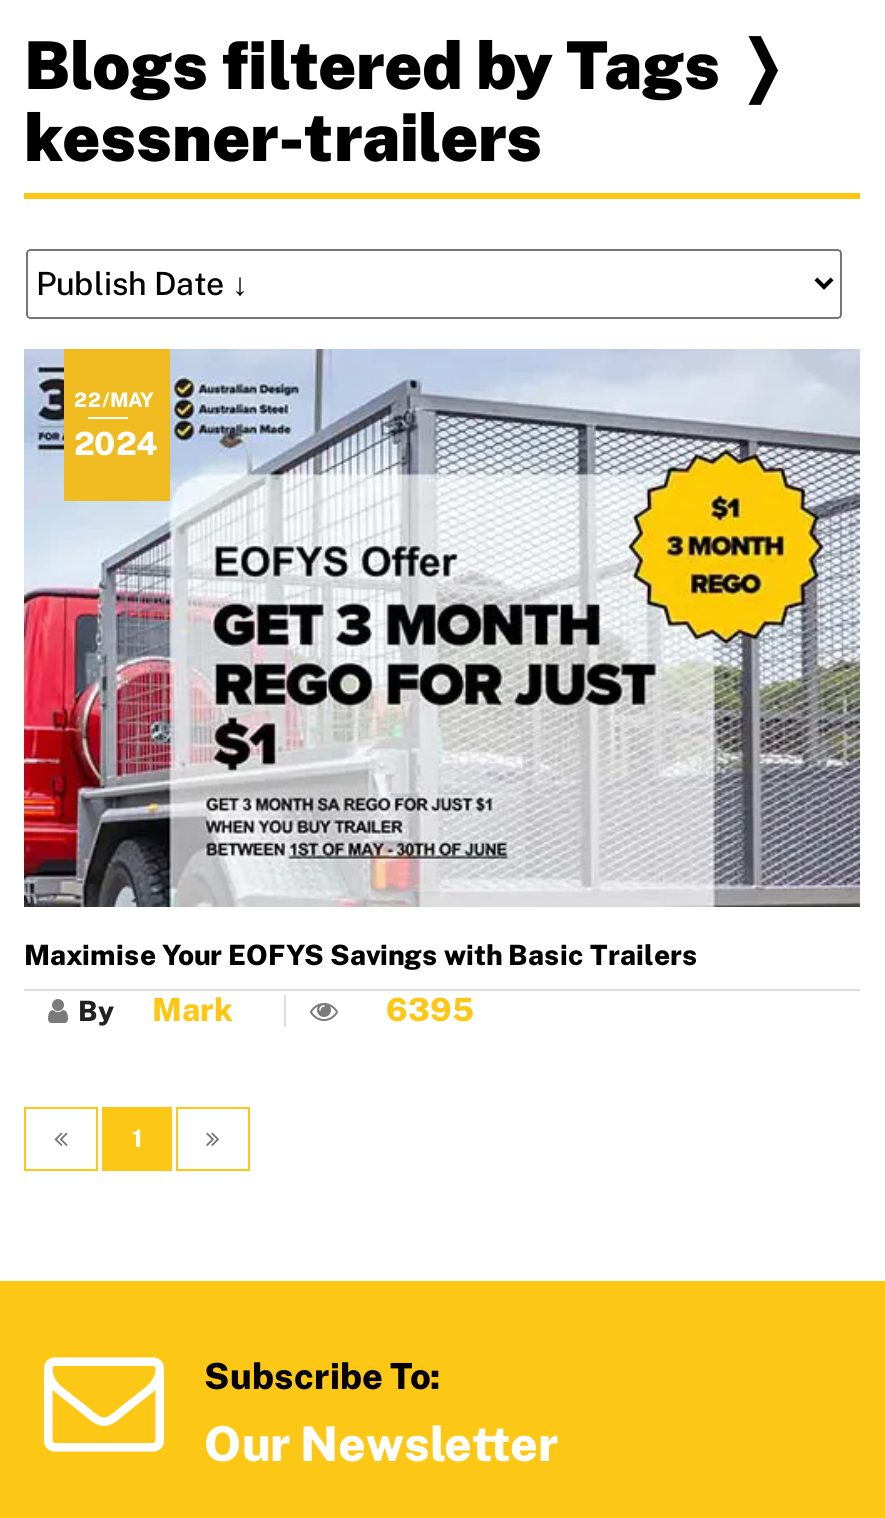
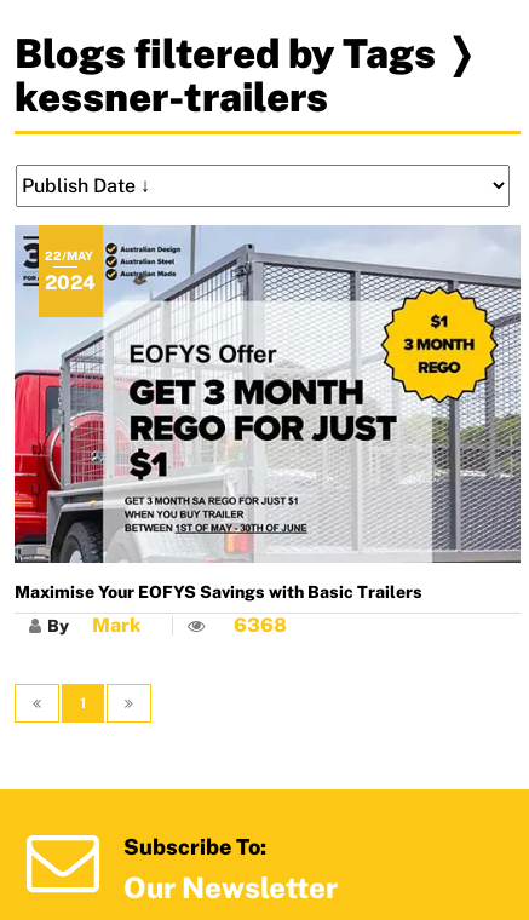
[386,991,474,1029] 6395 -> [234,614,287,637] 6368

